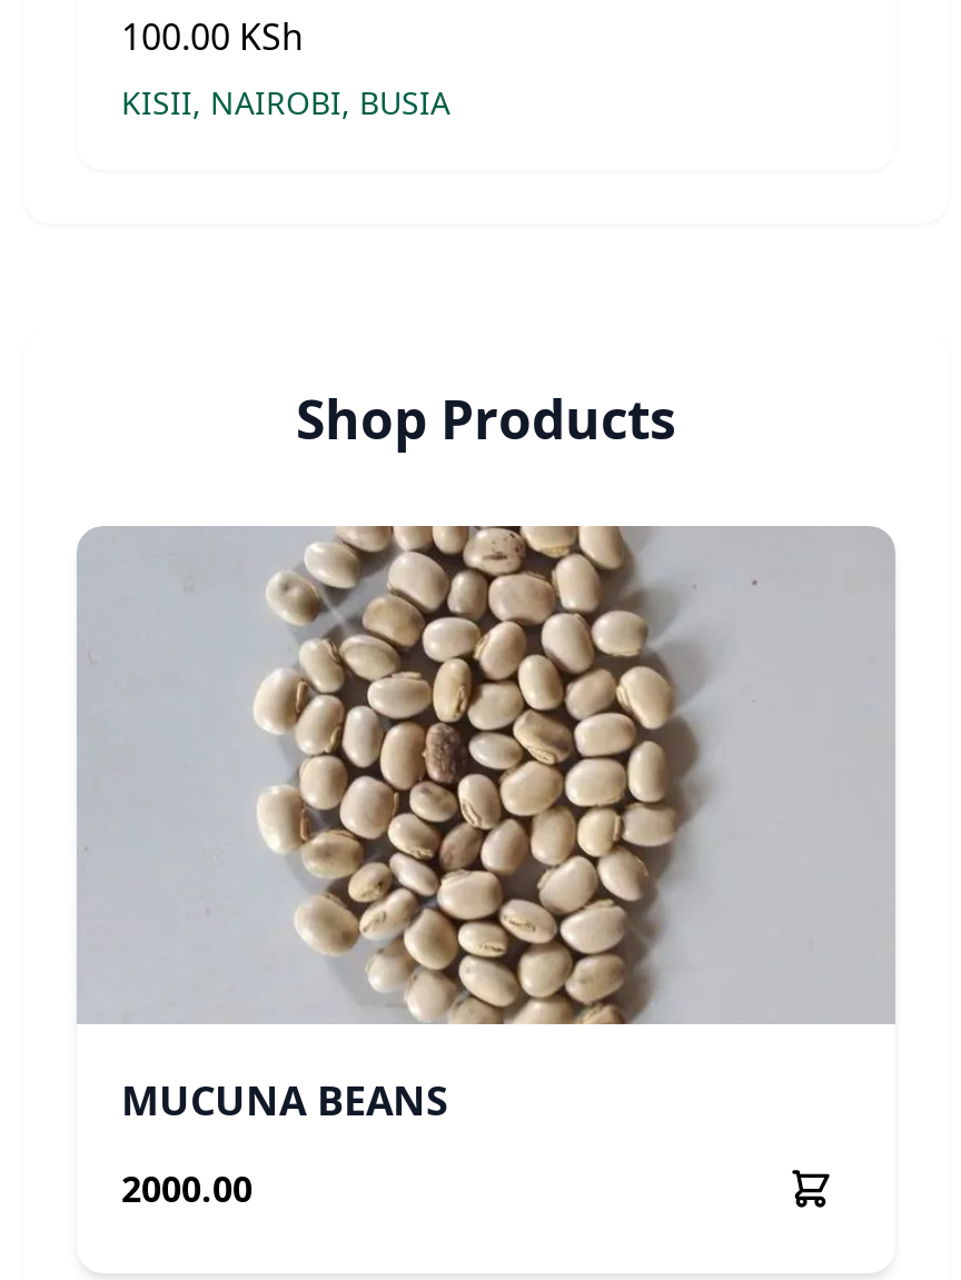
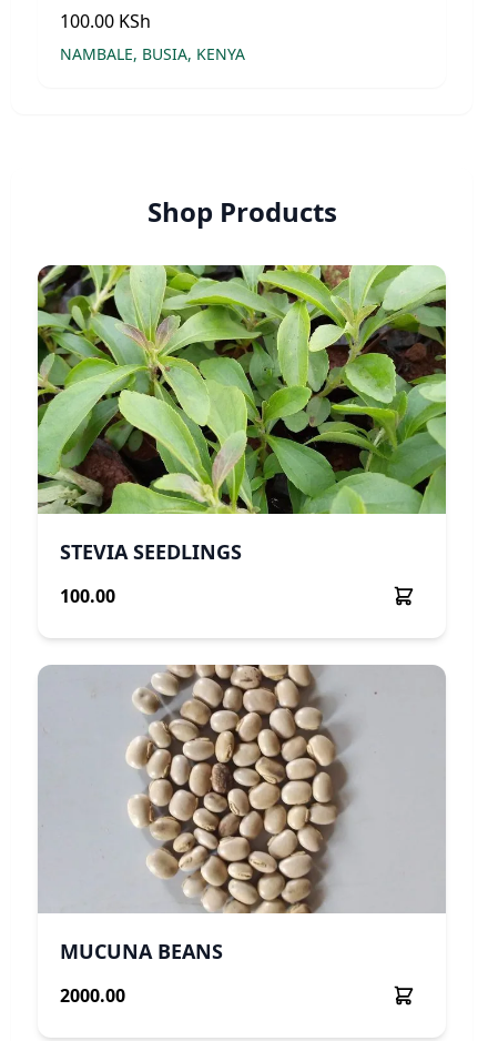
[121,81,450,123] KISII, NAIROBI, BUSIA -> [60,43,245,64] NAMBALE, BUSIA, KENYA
none -> [37,264,447,608] [image] | STEVIA SEEDLINGS | 100.00

